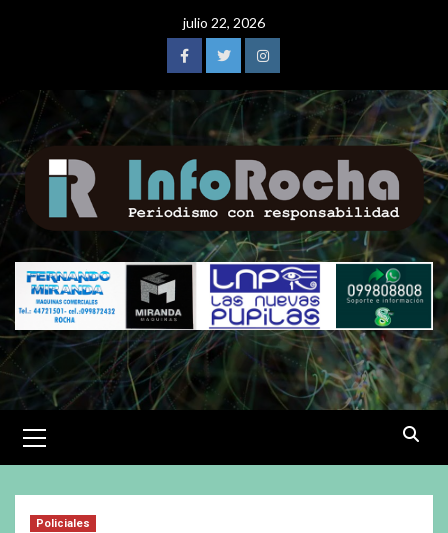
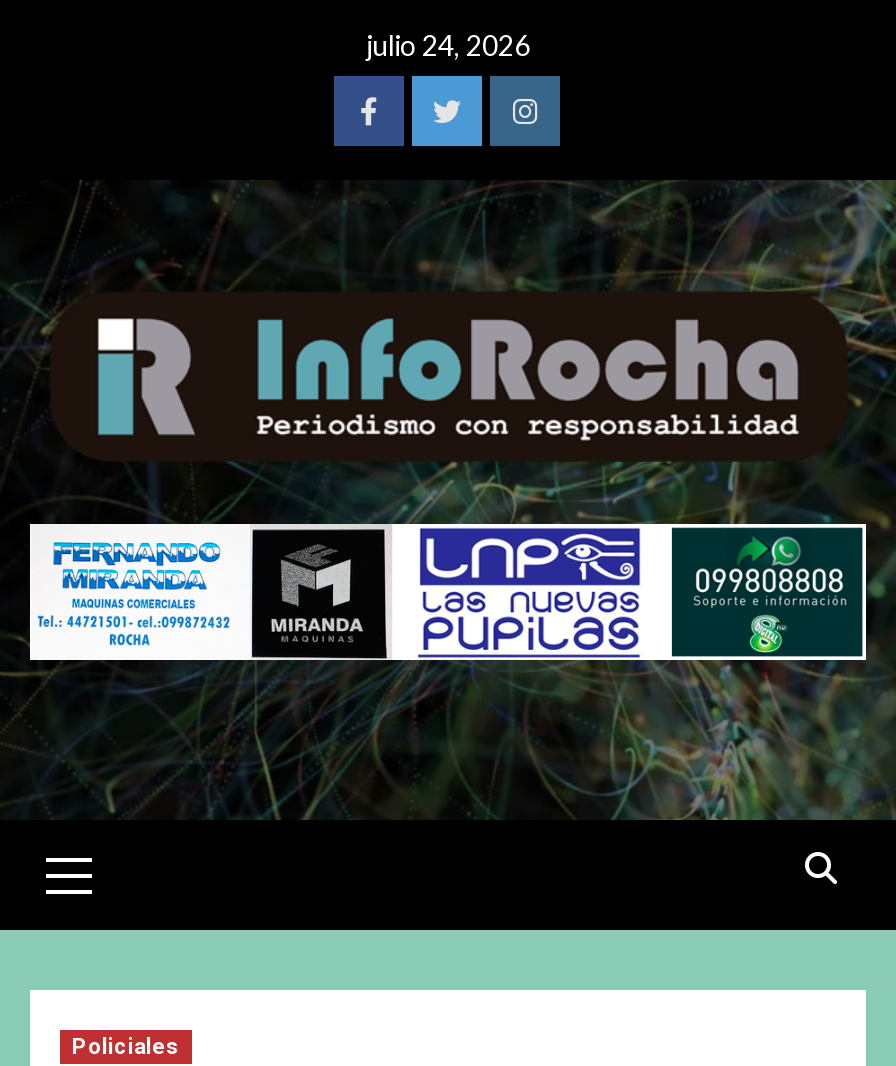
[183,14,265,31] julio 22, 2026 -> [366,28,530,62] julio 24, 2026

